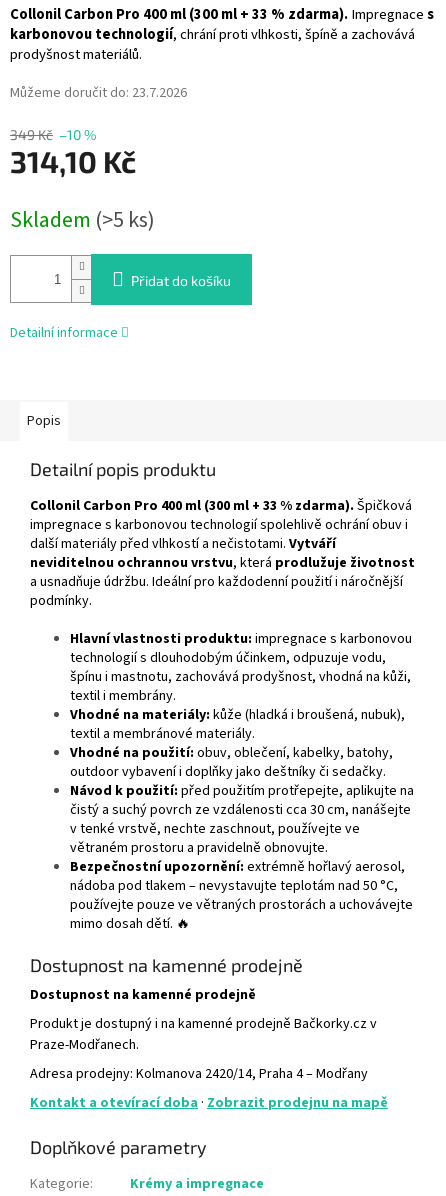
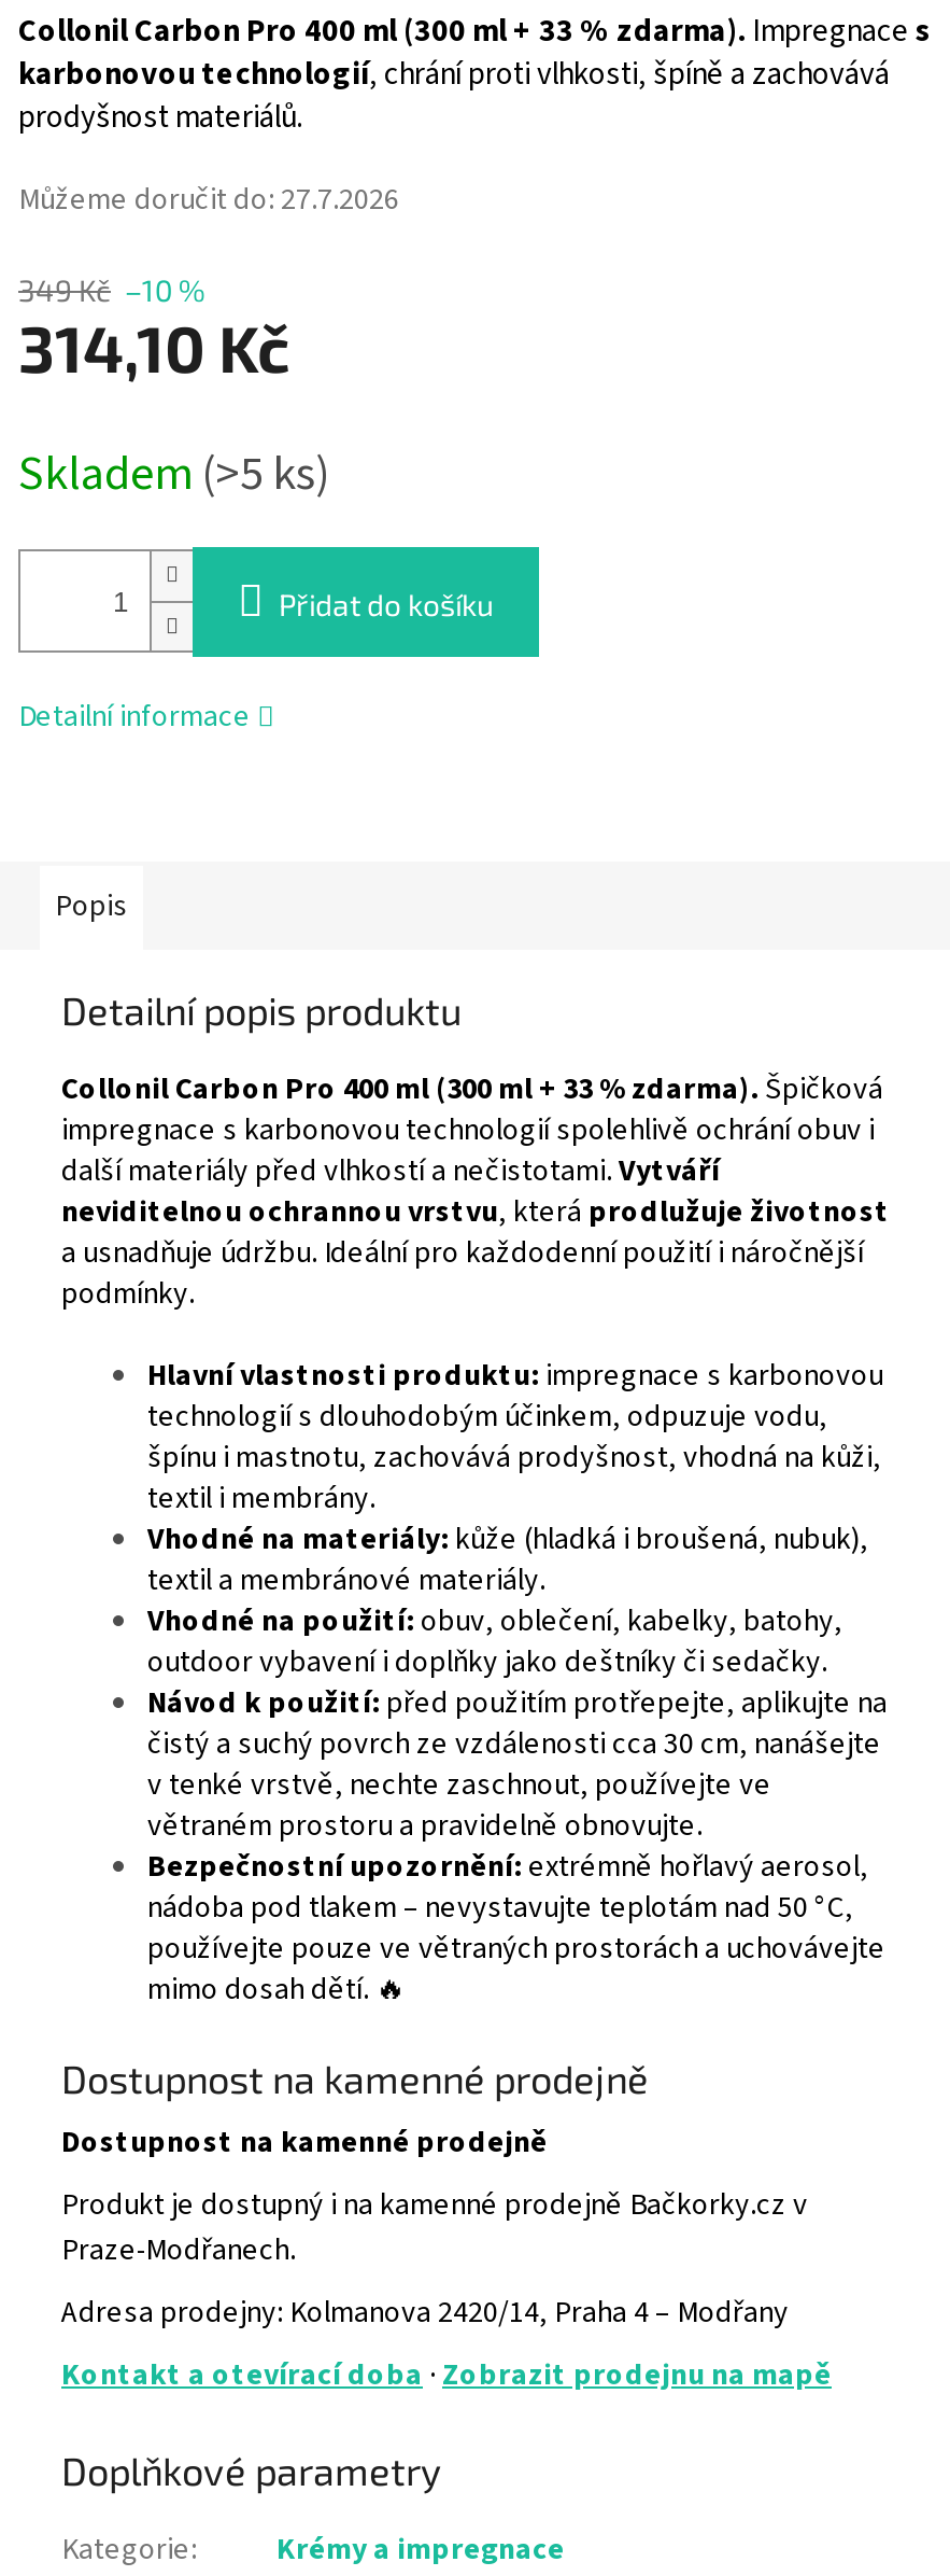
[10,83,187,103] Můžeme doručit do: 23.7.2026 -> [18,178,399,221] Můžeme doručit do: 27.7.2026

